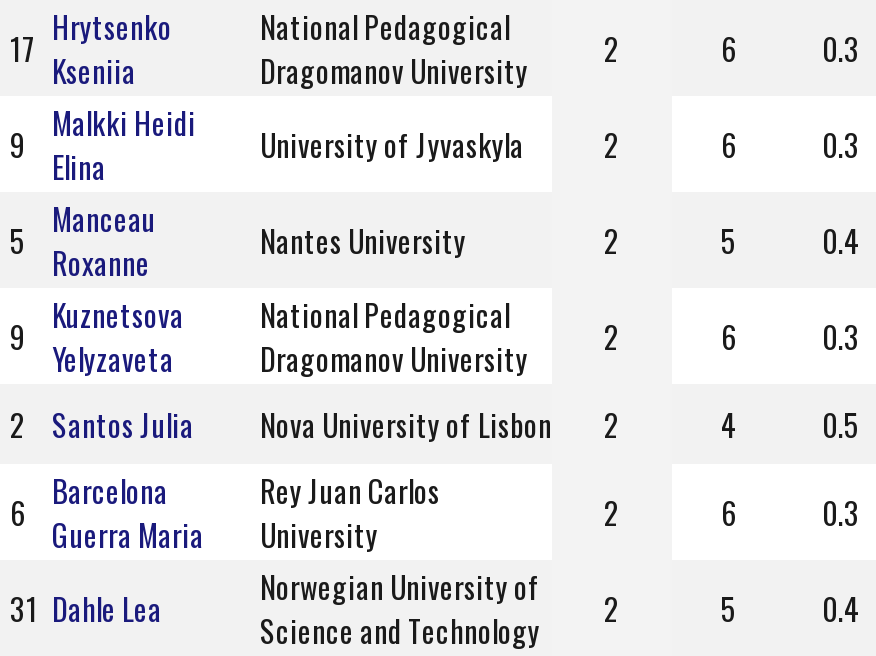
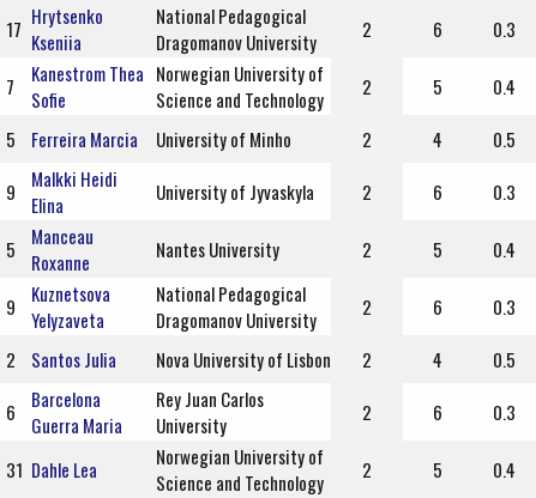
none -> [6,60,144,113] 7 | Kanestrom Thea | Sofie
none -> [6,60,516,152] Norwegian University of | Science and Technology | 2 | 5 | 0.4 | 5 Ferreira Marcia | University of Minho | 2 | 4 | 0.5

